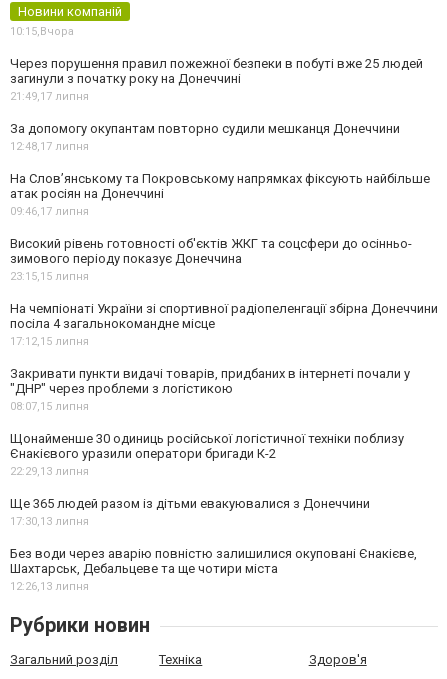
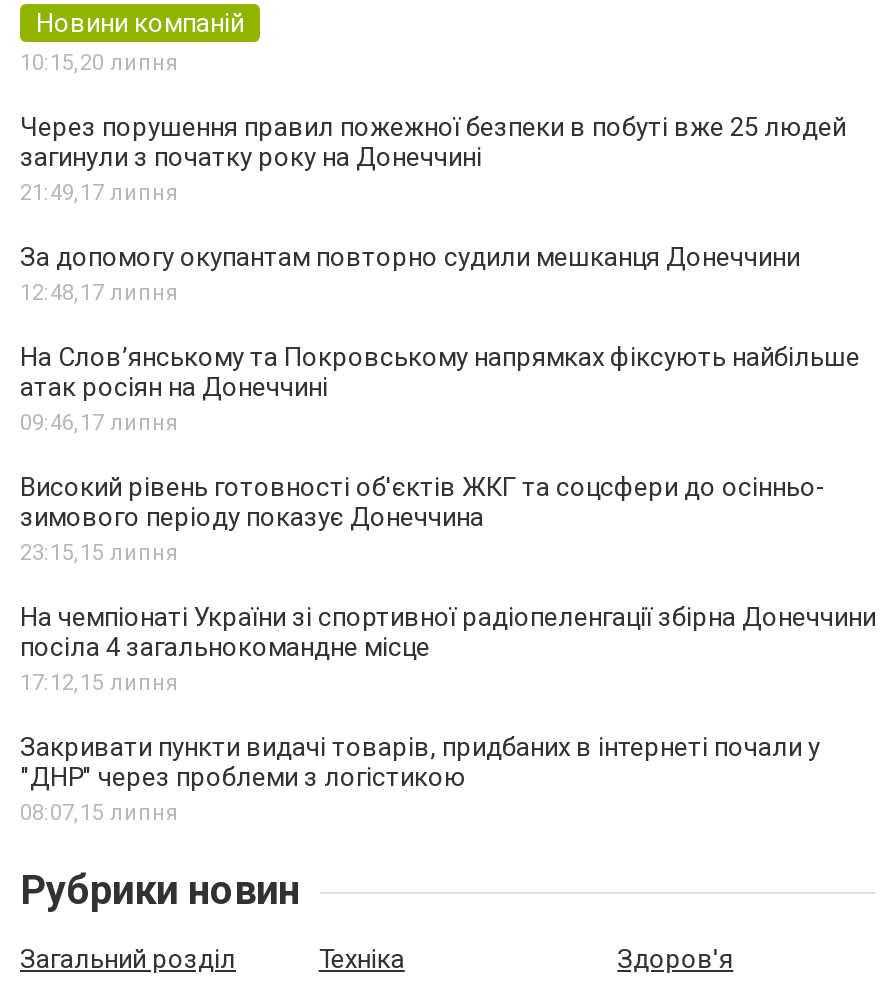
[10,25,74,38] 10:15,Вчора -> [20,50,178,76] 10:15,20 липня
[10,431,417,593] Щонайменше 30 одиниць російської логістичної техніки поблизу | Єнакієвого уразили оператори бригади К-2 | 22:29,13 липня | Ще 365 людей разом із дітьми евакуювалися з Донеччини | 17:30,13 липня | Без води через аварію повністю залишилися окуповані Єнакієве, | Шахтарськ, Дебальцеве та ще чотири міста | 12:26,13 липня -> none

